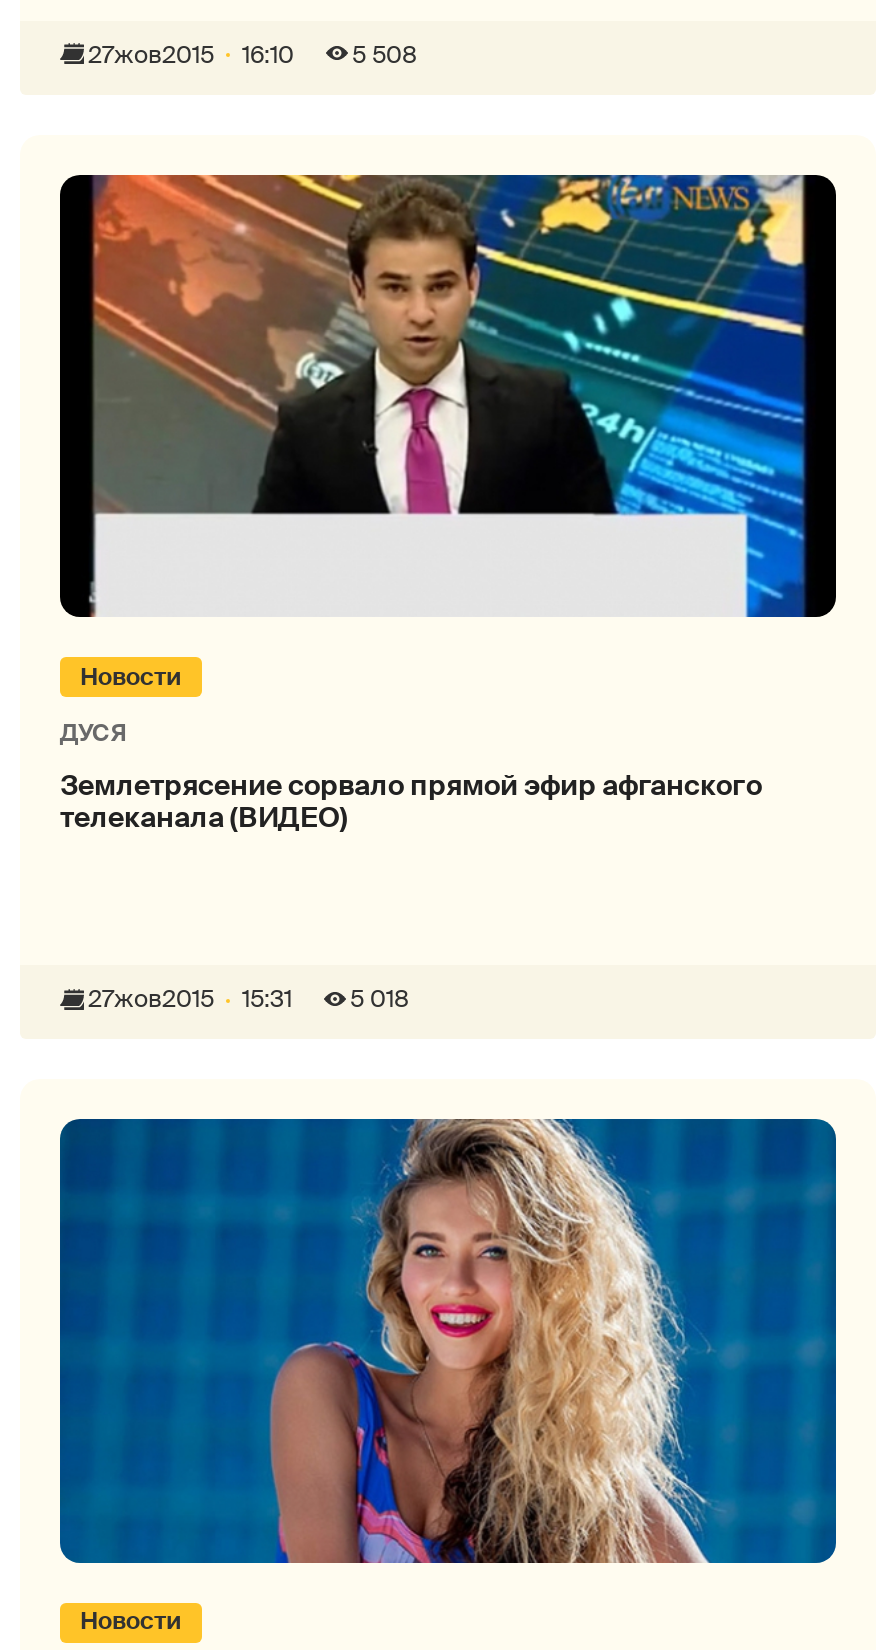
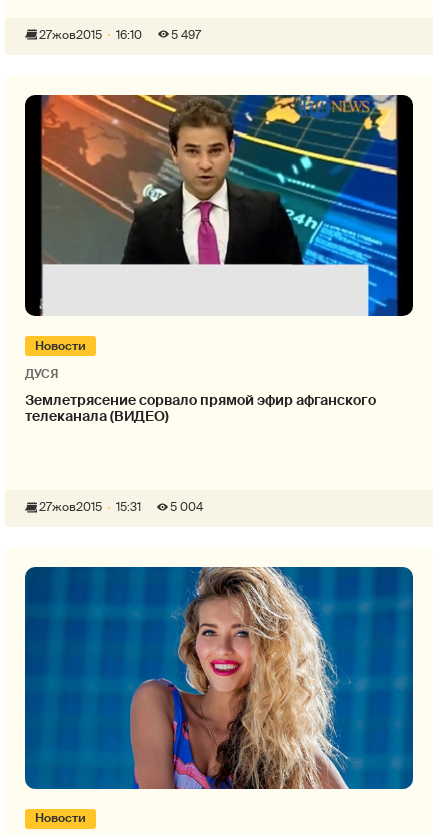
[352,39,418,71] 5 508 -> [171,27,201,43] 5 497
[88,984,410,1016] 27жов2015 15:31 5 018 -> [39,499,203,515] 27жов2015 15:31 5 004

